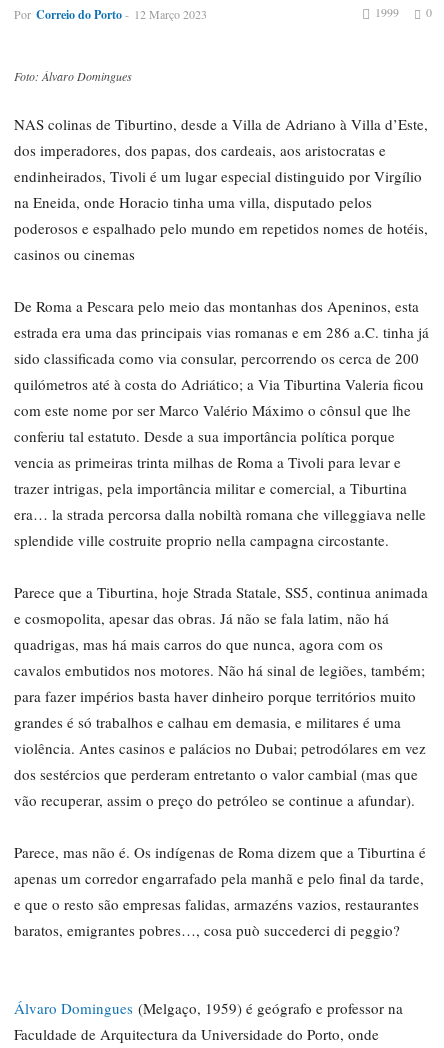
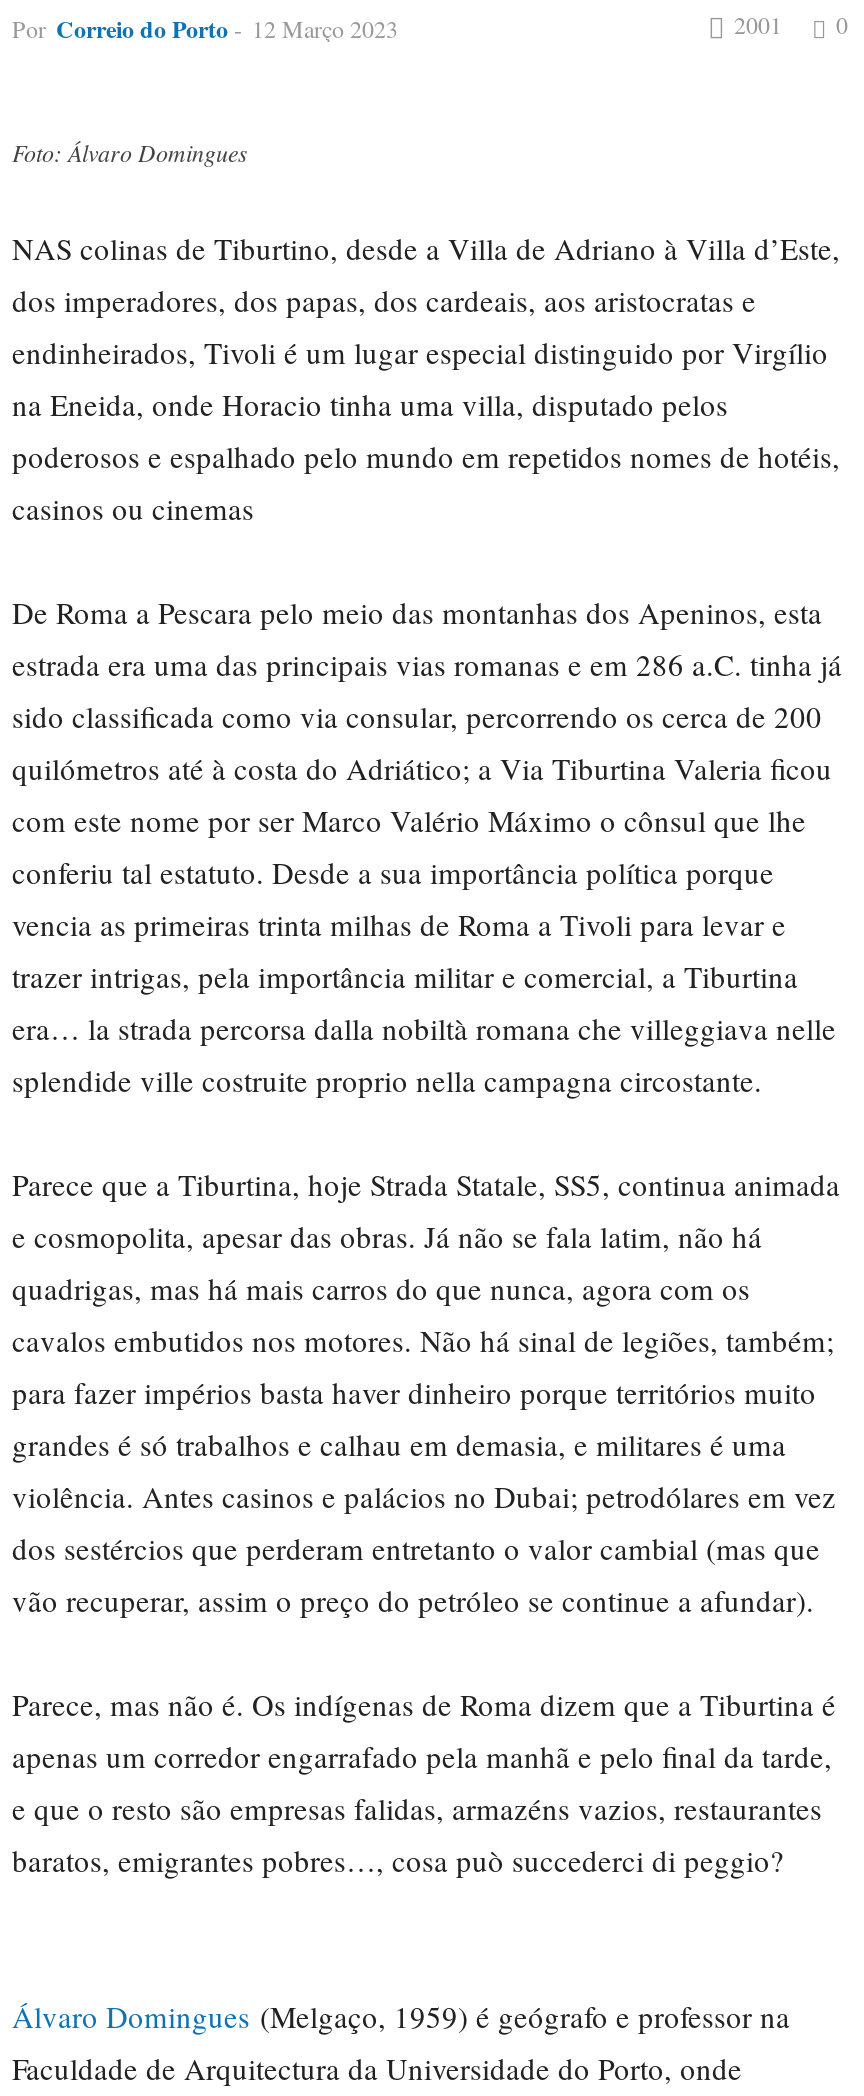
[375,4,432,20] 1999 0 -> [734,8,848,40] 2001 0

